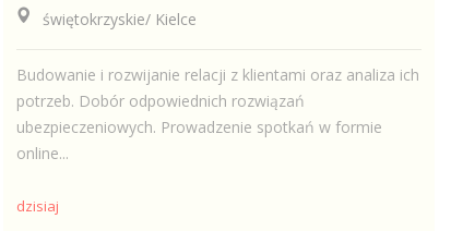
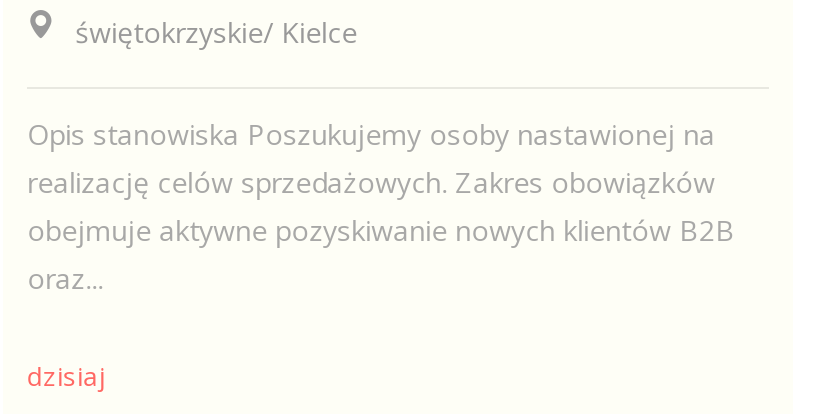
[17,64,420,163] Budowanie i rozwijanie relacji z klientami oraz analiza ich | potrzeb. Dobór odpowiednich rozwiązań | ubezpieczeniowych. Prowadzenie spotkań w formie | online... -> [27,115,735,297] Opis stanowiska Poszukujemy osoby nastawionej na | realizację celów sprzedażowych. Zakres obowiązków | obejmuje aktywne pozyskiwanie nowych klientów B2B | oraz...

